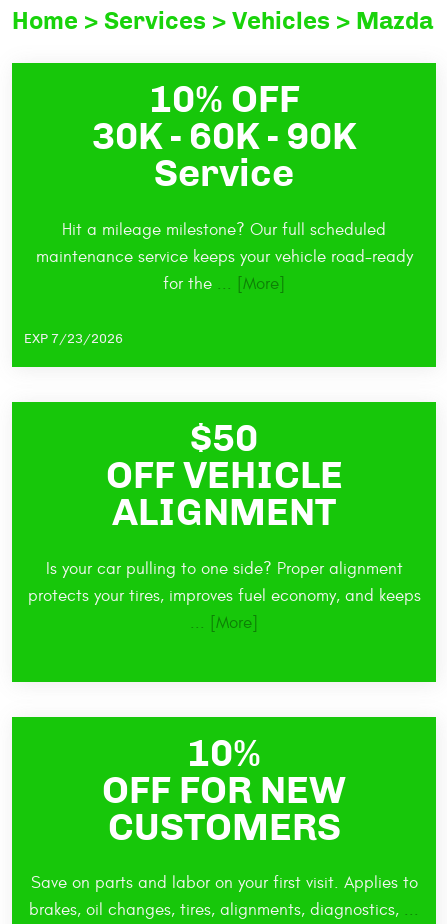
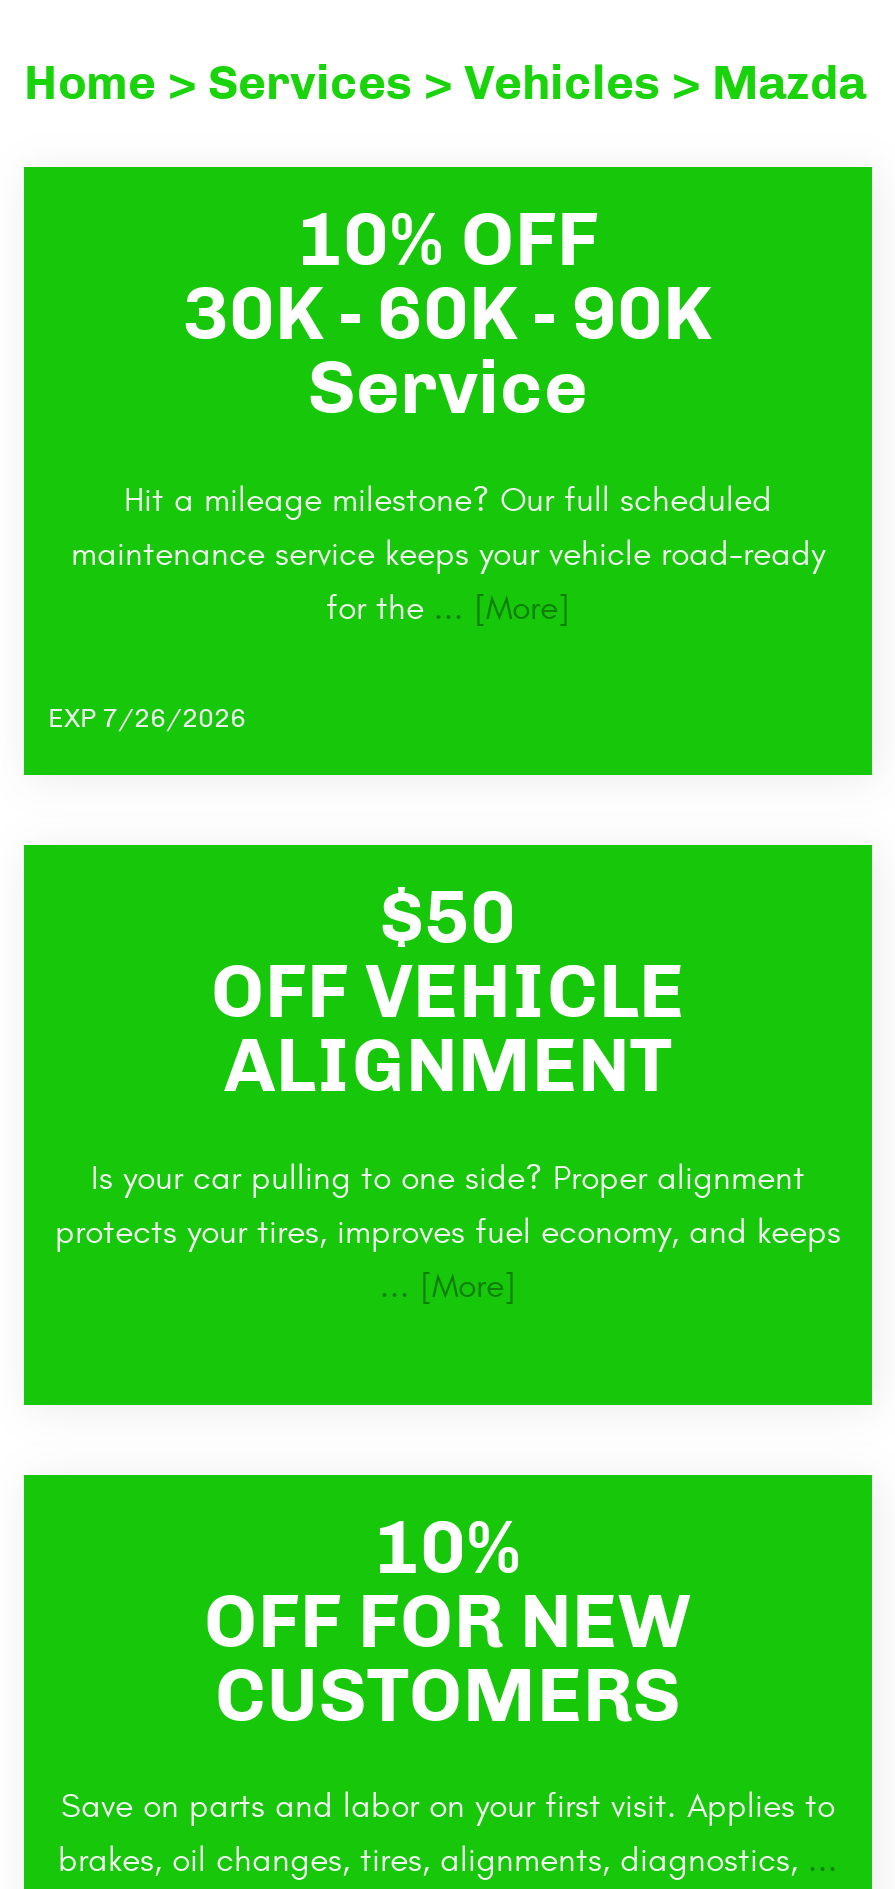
[24,333,123,346] EXP 7/23/2026 -> [48,708,246,734] EXP 7/26/2026

